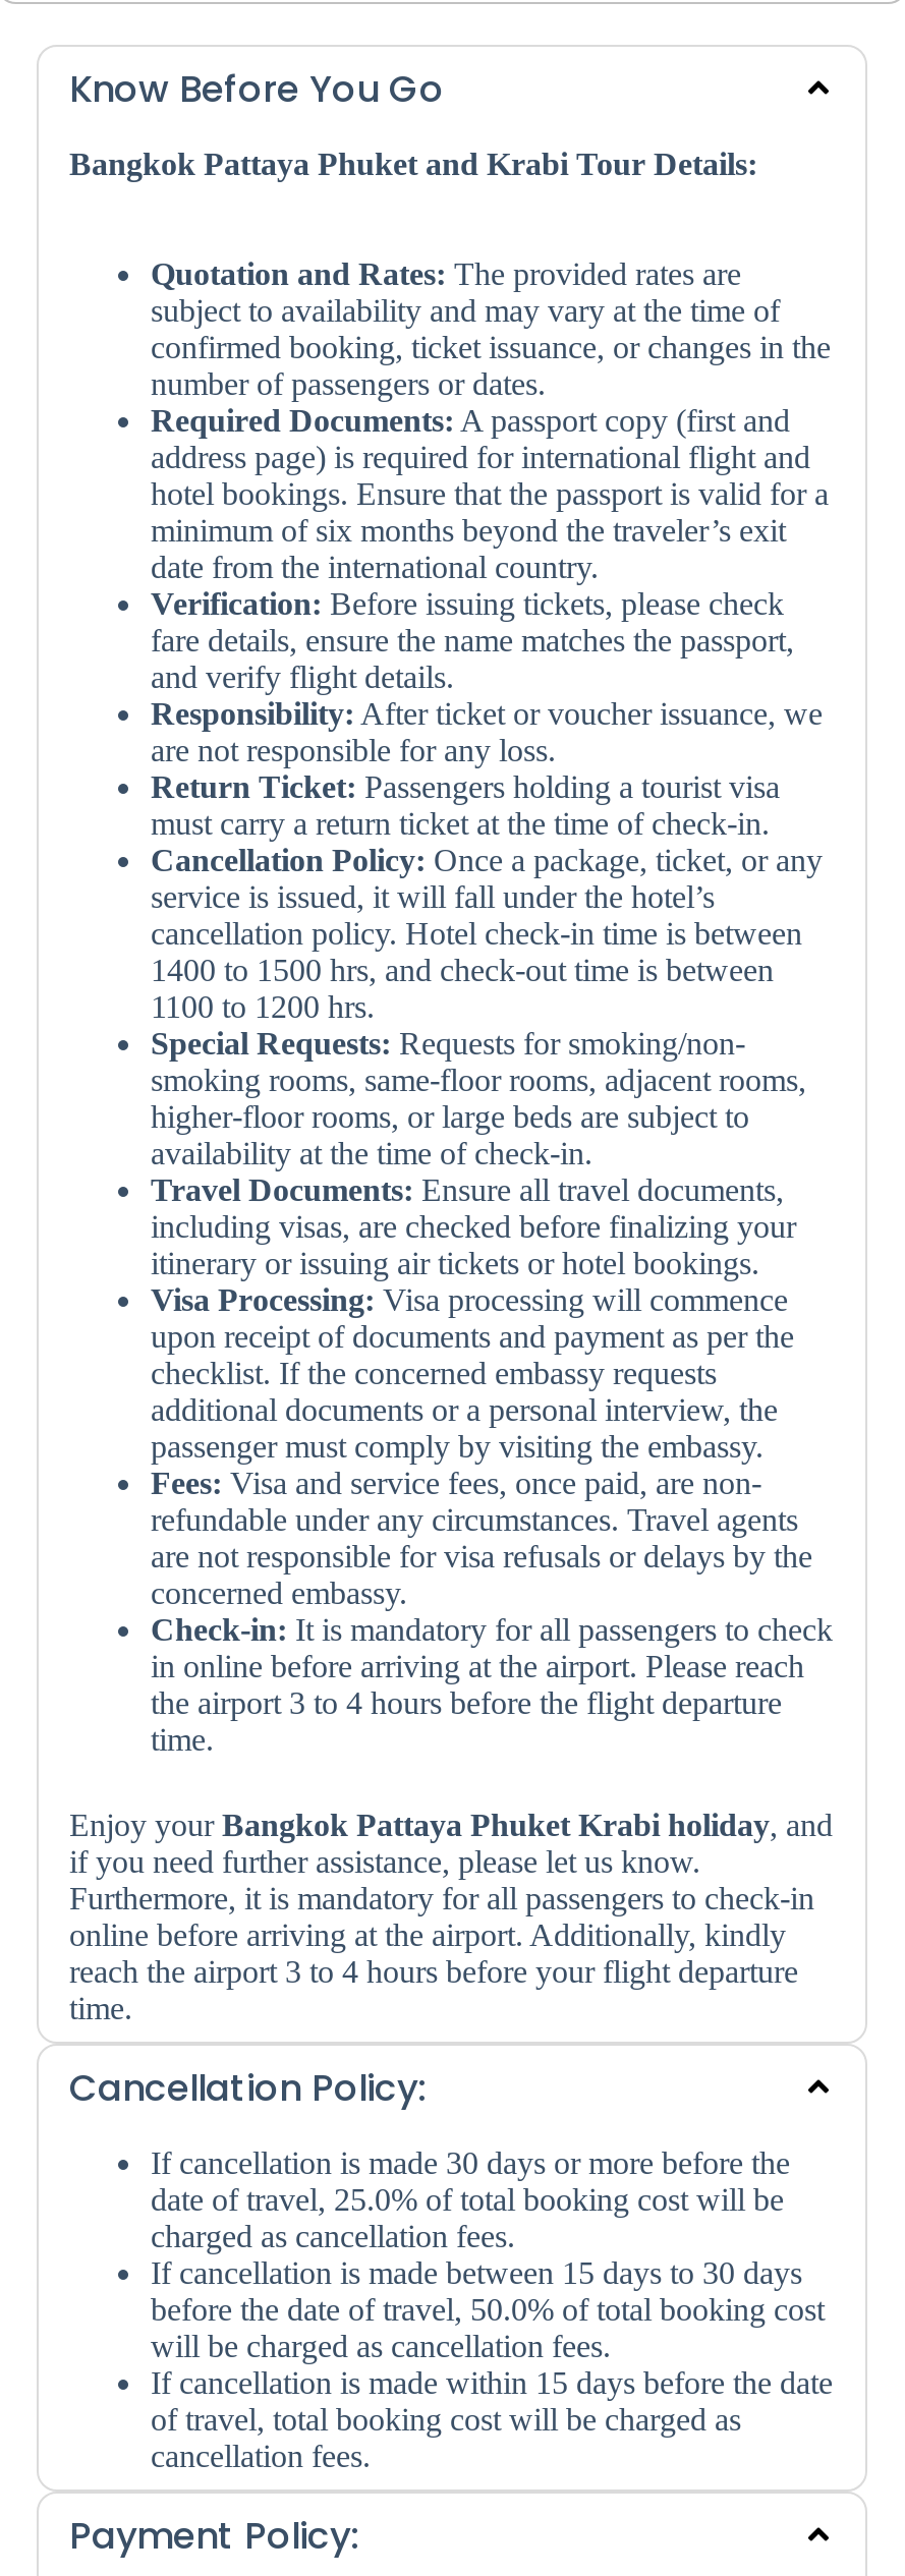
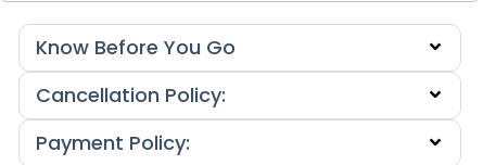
[69,147,833,2025] Bangkok Pattaya Phuket and Krabi Tour Details: | Quotation and Rates: The provided rates are | subject to availability and may vary at the time of | confirmed booking, ticket issuance, or changes in the | number of passengers or dates. | Required Documents: A passport copy (first and | address page) is required for international flight and | hotel bookings. Ensure that the passport is valid for a | minimum of six months beyond the traveler’s exit | date from the international country. | Verification: Before issuing tickets, please check | fare details, ensure the name matches the passport, | and verify flight details. | Responsibility: After ticket or voucher issuance, we | are not responsible for any loss. | Return Ticket: Passengers holding a tourist visa | must carry a return ticket at the time of check-in. | Cancellation Policy: Once a package, ticket, or any | service is issued, it will fall under the hotel’s | cancellation policy. Hotel check-in time is between | 1400 to 1500 hrs, and check-out time is between | 1100 to 1200 hrs. | Special Requests: Requests for smoking/non- | smoking rooms, same-floor rooms, adjacent rooms, | higher-floor rooms, or large beds are subject to | availability at the time of check-in. | Travel Documents: Ensure all travel documents, | including visas, are checked before finalizing your | itinerary or issuing air tickets or hotel bookings. | Visa Processing:Visa processing will commence | upon receipt of documents and payment as per the | checklist. If the concerned embassy requests | additional documents or a personal interview, the | passenger must comply by visiting the embassy. | Fees: Visa and service fees, once paid, are non- | refundable under any circumstances. Travel agents | are not responsible for visa refusals or delays by the | concerned embassy. | Check-in: It is mandatory for all passengers to check | in online before arriving at the airport. Please reach | the airport 3 to 4 hours before the flight departure | time. | Enjoy your Bangkok Pattaya Phuket Krabi holiday, and | if you need further assistance, please let us know. | Furthermore, it is mandatory for all passengers to check-in | online before arriving at the airport. Additionally, kindly | reach the airport 3 to 4 hours before your flight departure | time. -> none
[151,2145,833,2473] If cancellation is made 30 days or more before the | date of travel, 25.0% of total booking cost will be | charged as cancellation fees. | If cancellation is made between 15 days to 30 days | before the date of travel, 50.0% of total booking cost | will be charged as cancellation fees. | If cancellation is made within 15 days before the date | of travel, total booking cost will be charged as | cancellation fees. -> none

